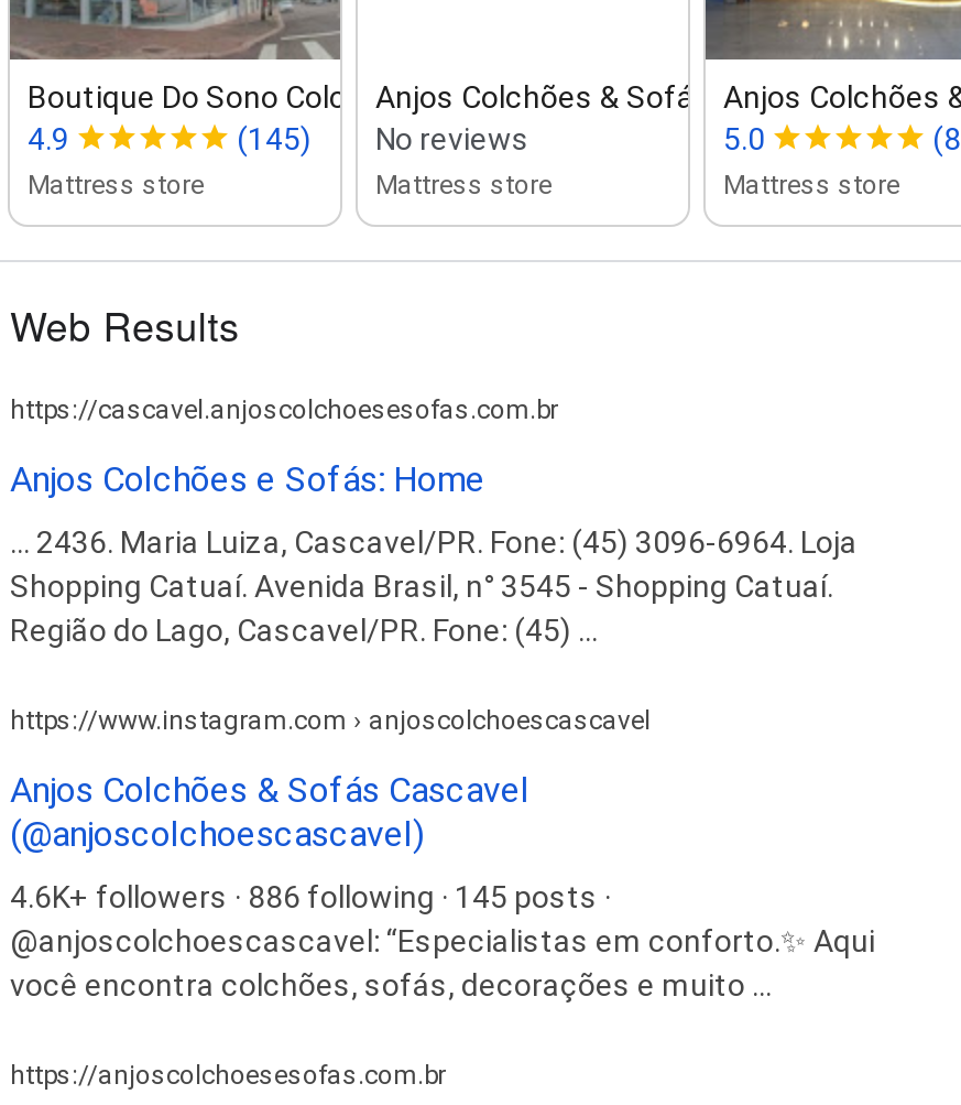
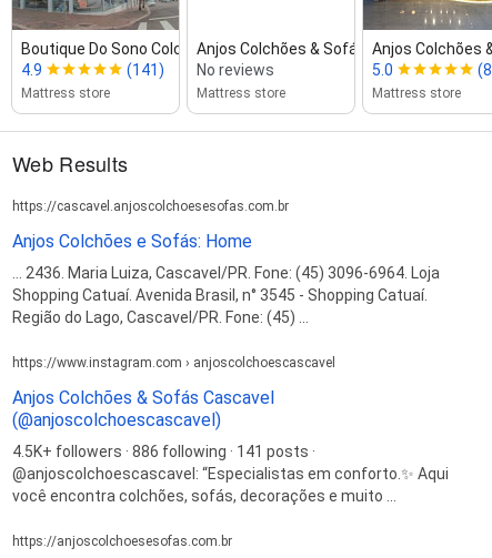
[237,121,529,156] (145) No reviews -> [127,61,274,78] (141) No reviews
[10,878,611,914] 4.6K+ followers · 886 following · 145 posts · -> [12,442,315,460] 4.5K+ followers · 886 following · 141 posts ·

